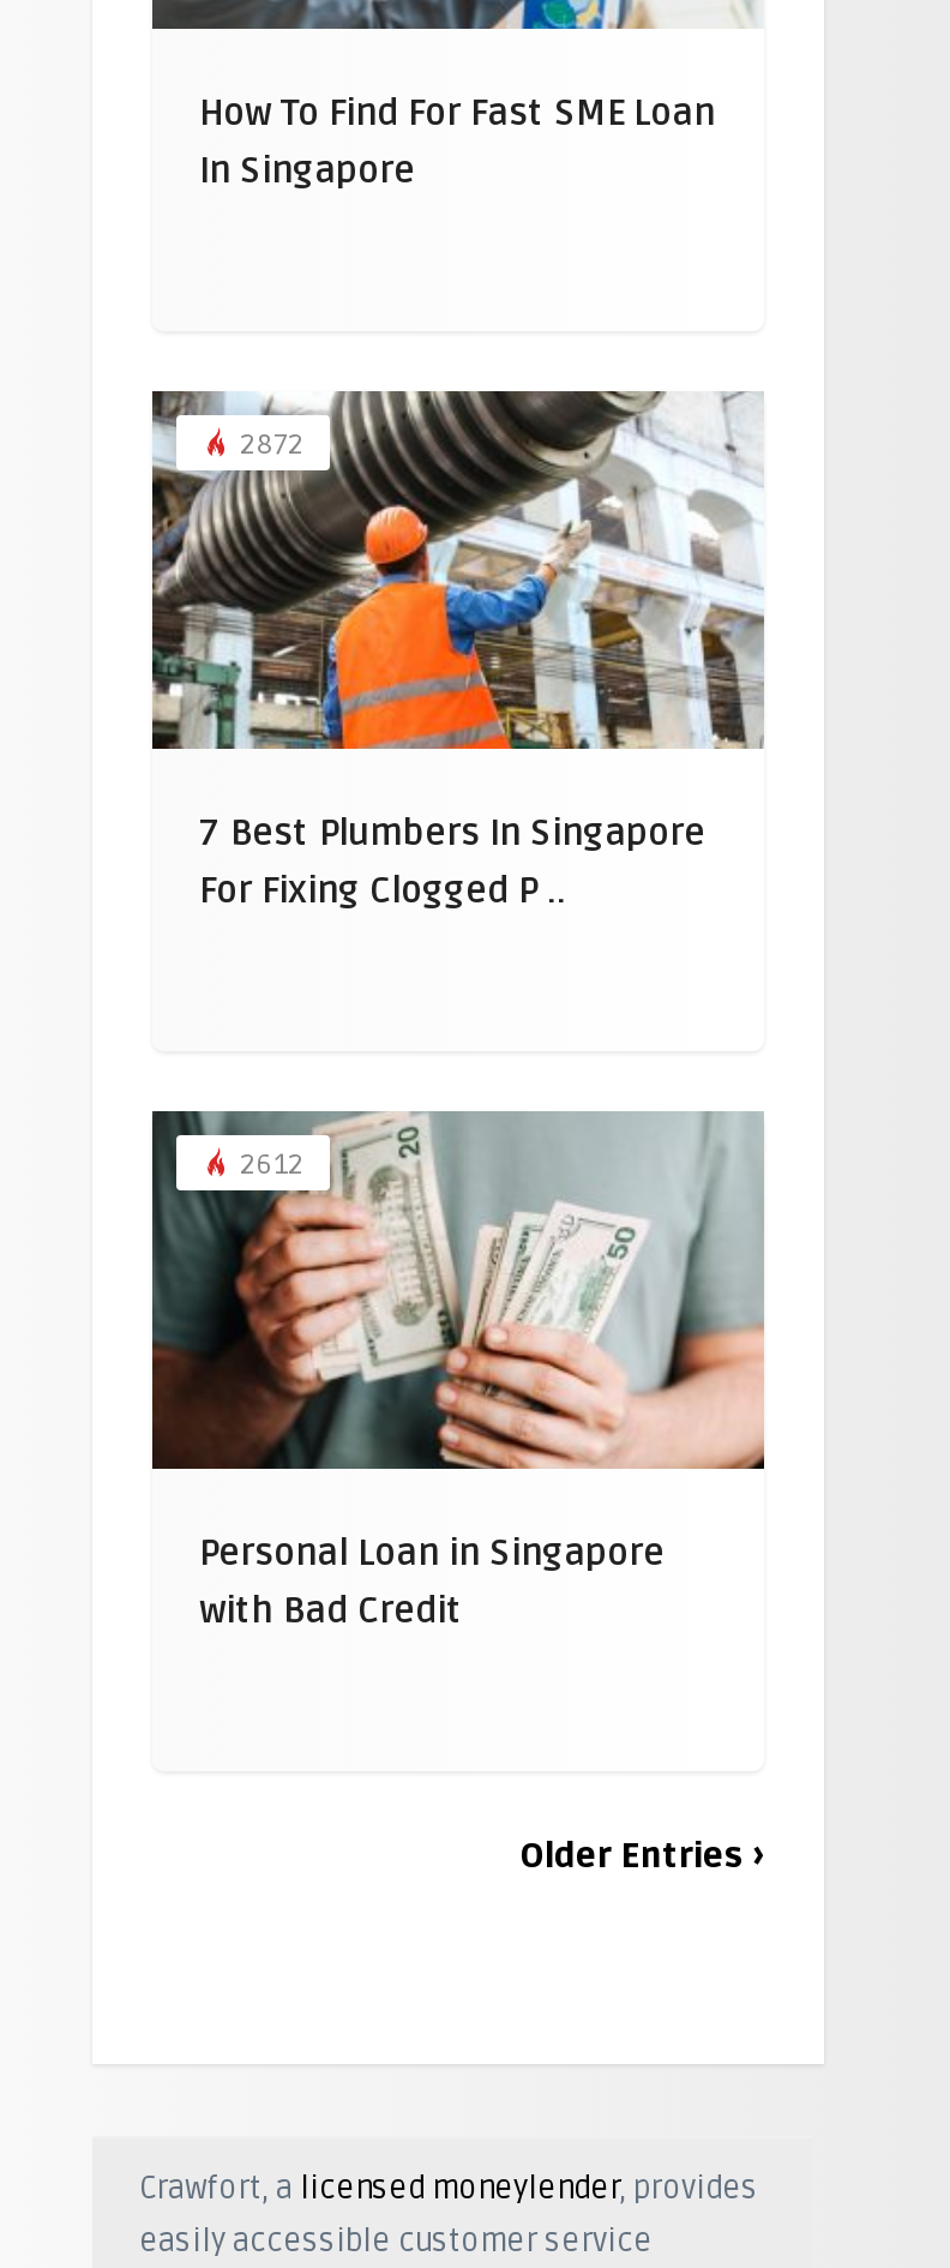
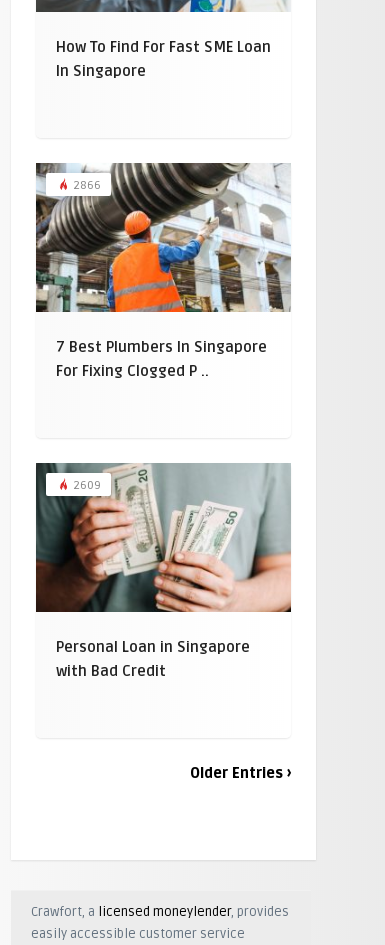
[233,427,305,463] 2872 -> [69,178,100,193] 2866
[233,1147,305,1183] 2612 -> [69,478,100,493] 2609

